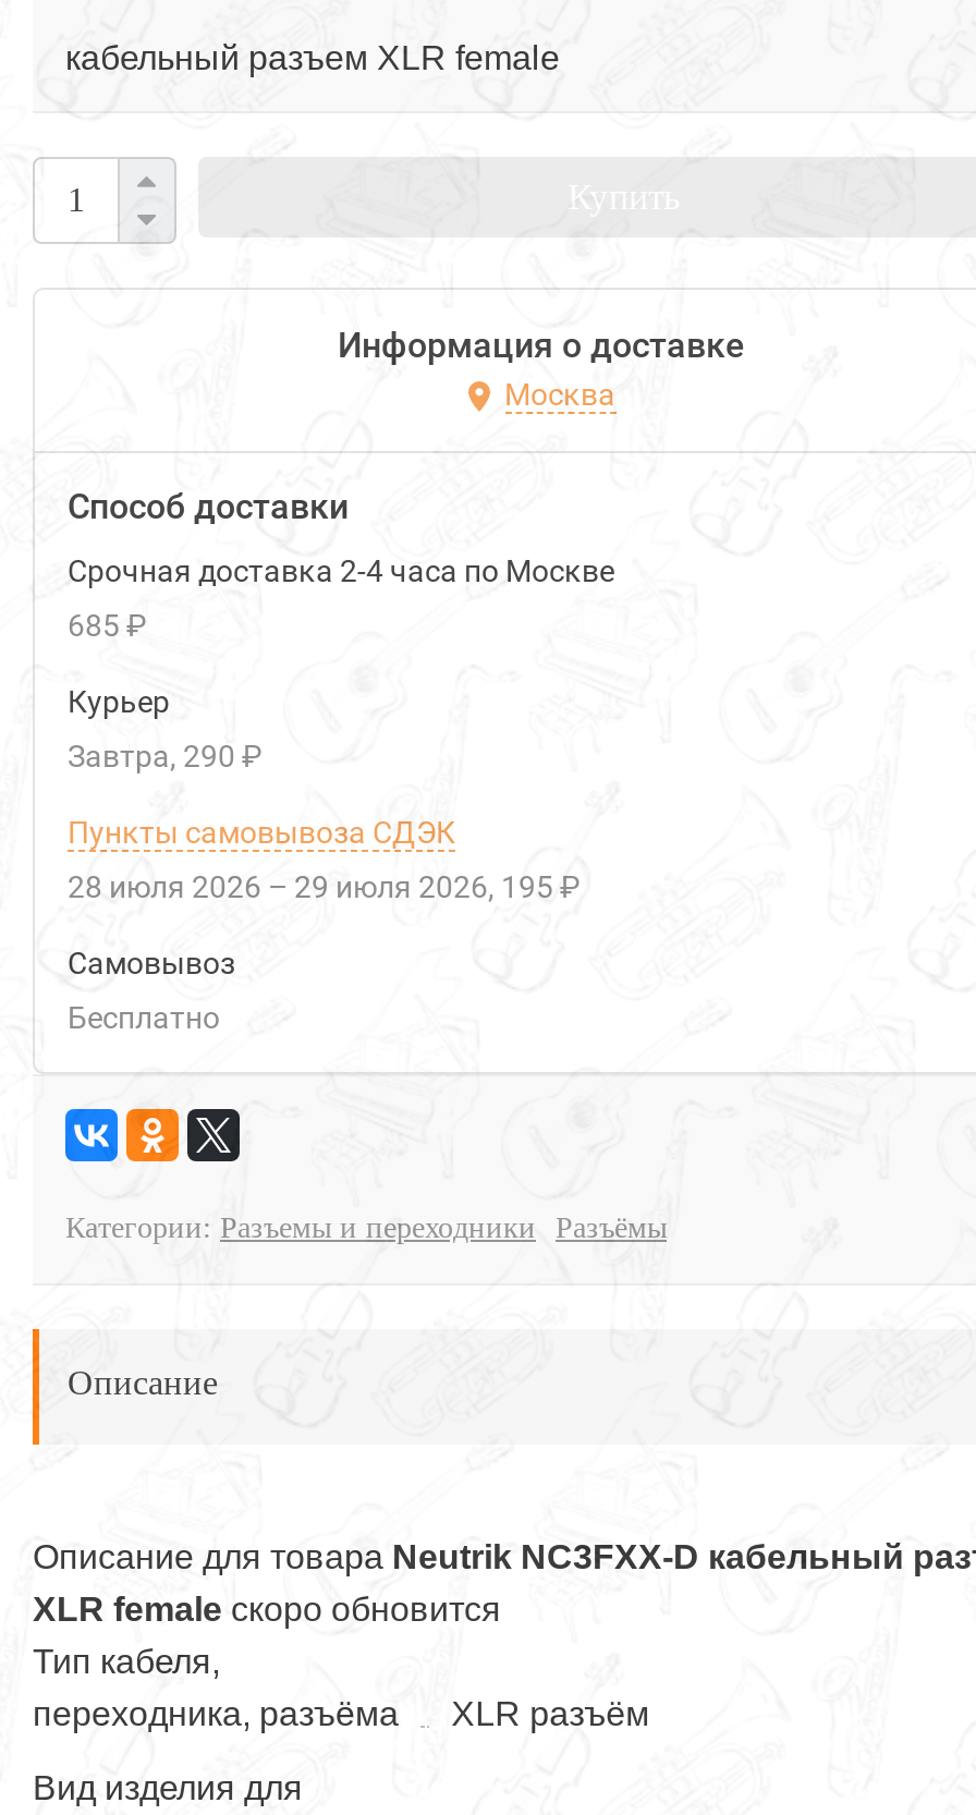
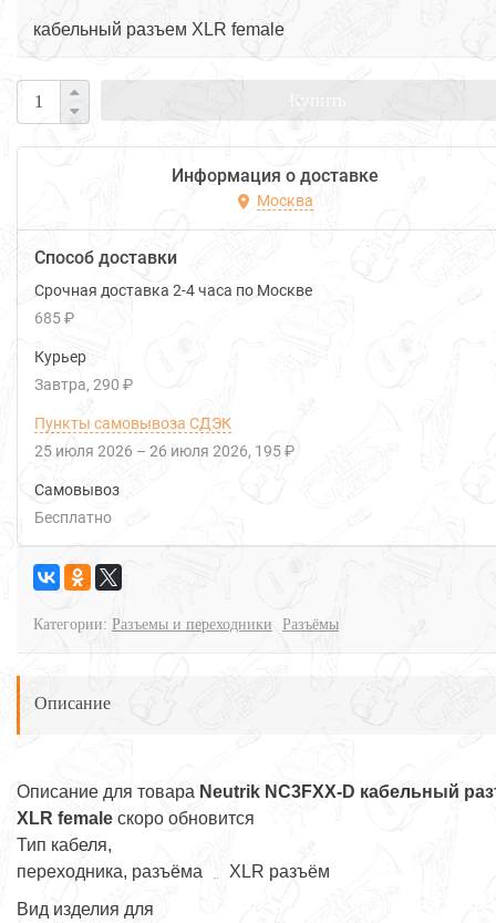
[68,869,579,904] 28 июля 2026 – 29 июля 2026 195 ₽ -> [34,442,294,460] 25 июля 2026 – 26 июля 2026 195 ₽

